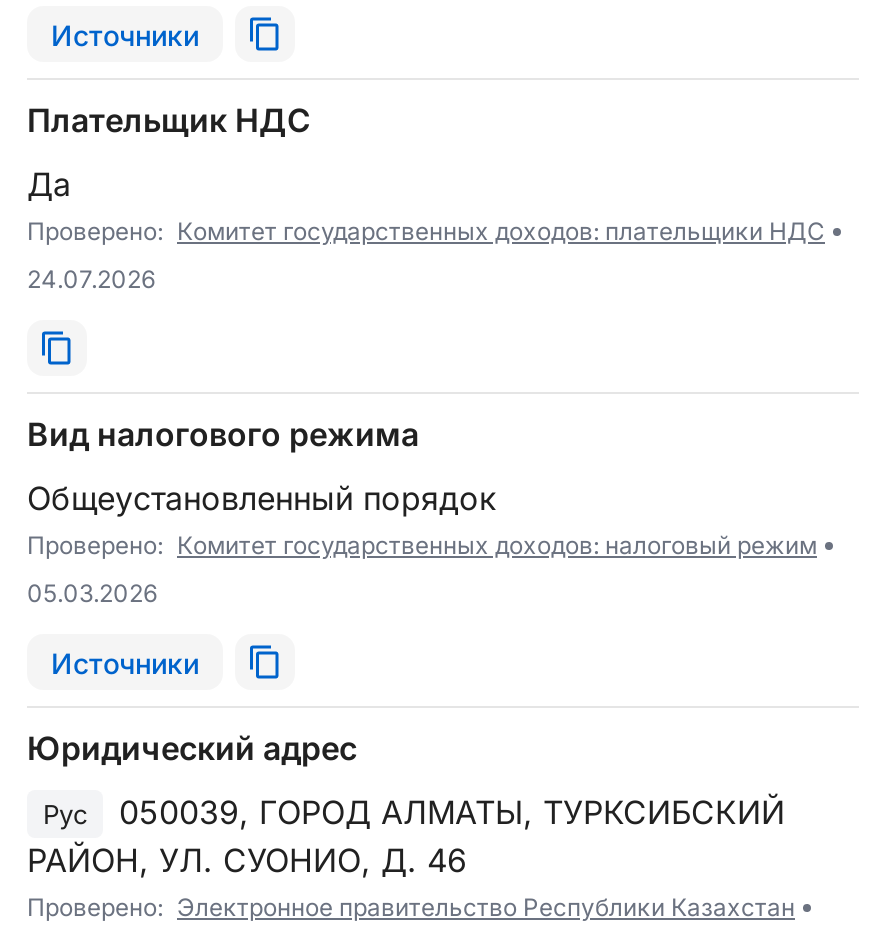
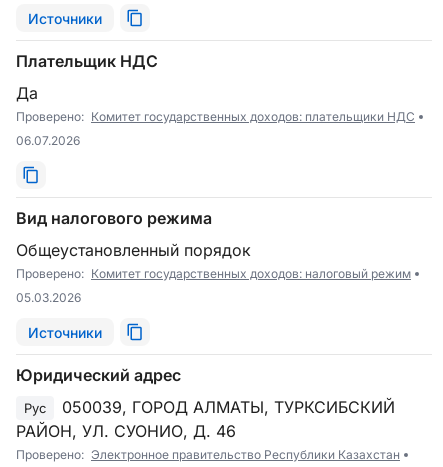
[27,264,155,294] 24.07.2026 -> [16,133,80,148] 06.07.2026

